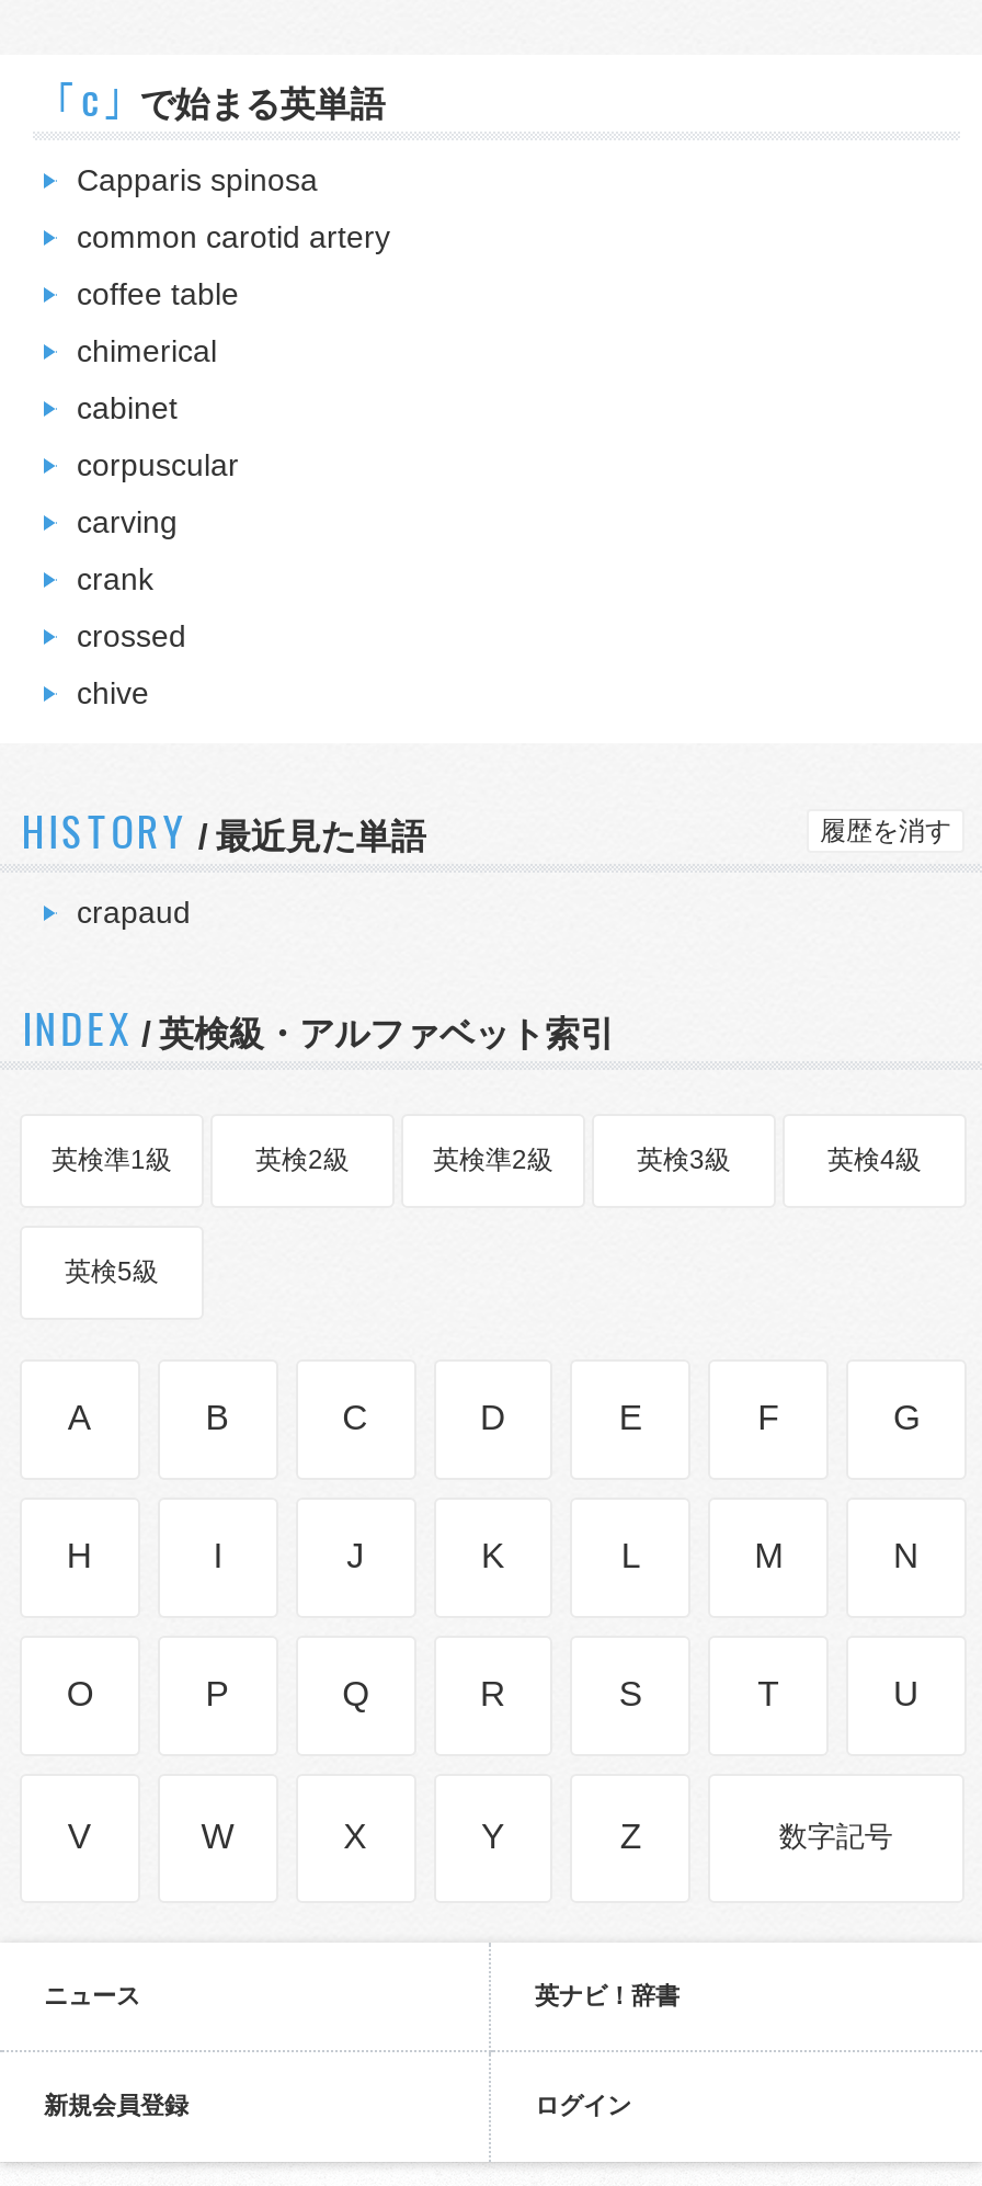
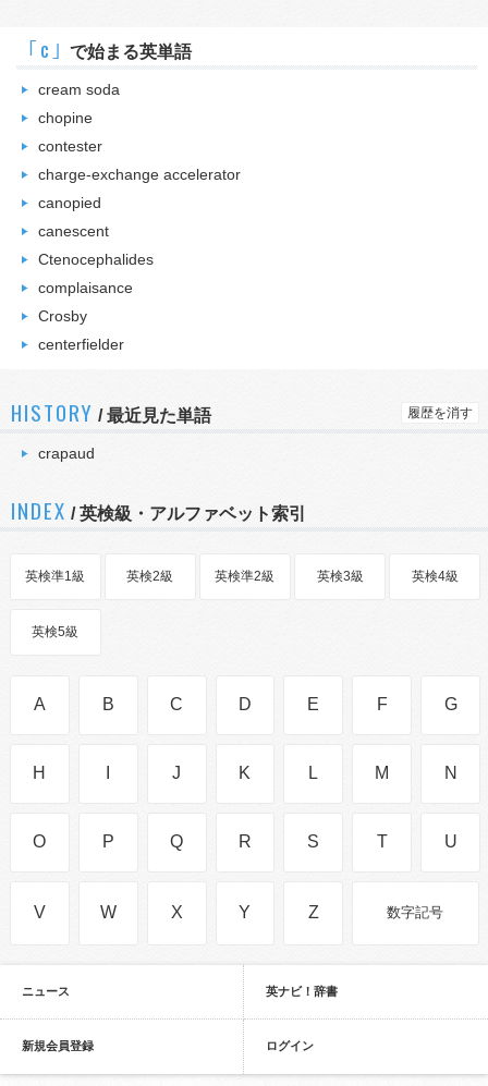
[77,162,318,197] Capparis spinosa -> [38,81,120,98] cream soda
[77,219,390,254] common carotid artery -> [38,109,93,126] chopine
[77,276,239,311] coffee table -> [38,137,102,155] contester
[77,333,217,368] chimerical -> [38,166,241,183] charge-exchange accelerator
[77,390,178,425] cabinet -> [38,194,101,211] canopied
[77,447,239,482] corpuscular -> [38,222,109,240] canescent
[77,504,178,539] carving -> [38,251,154,268] Ctenocephalides
[77,561,153,596] crank -> [38,279,133,296] complaisance
[77,618,186,653] crossed -> [38,307,87,325] Crosby
[77,675,149,710] chive -> [38,335,124,353] centerfielder

